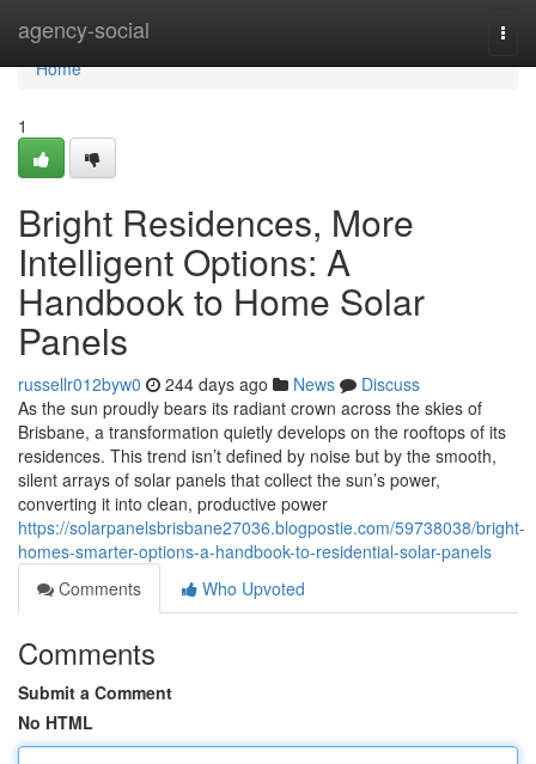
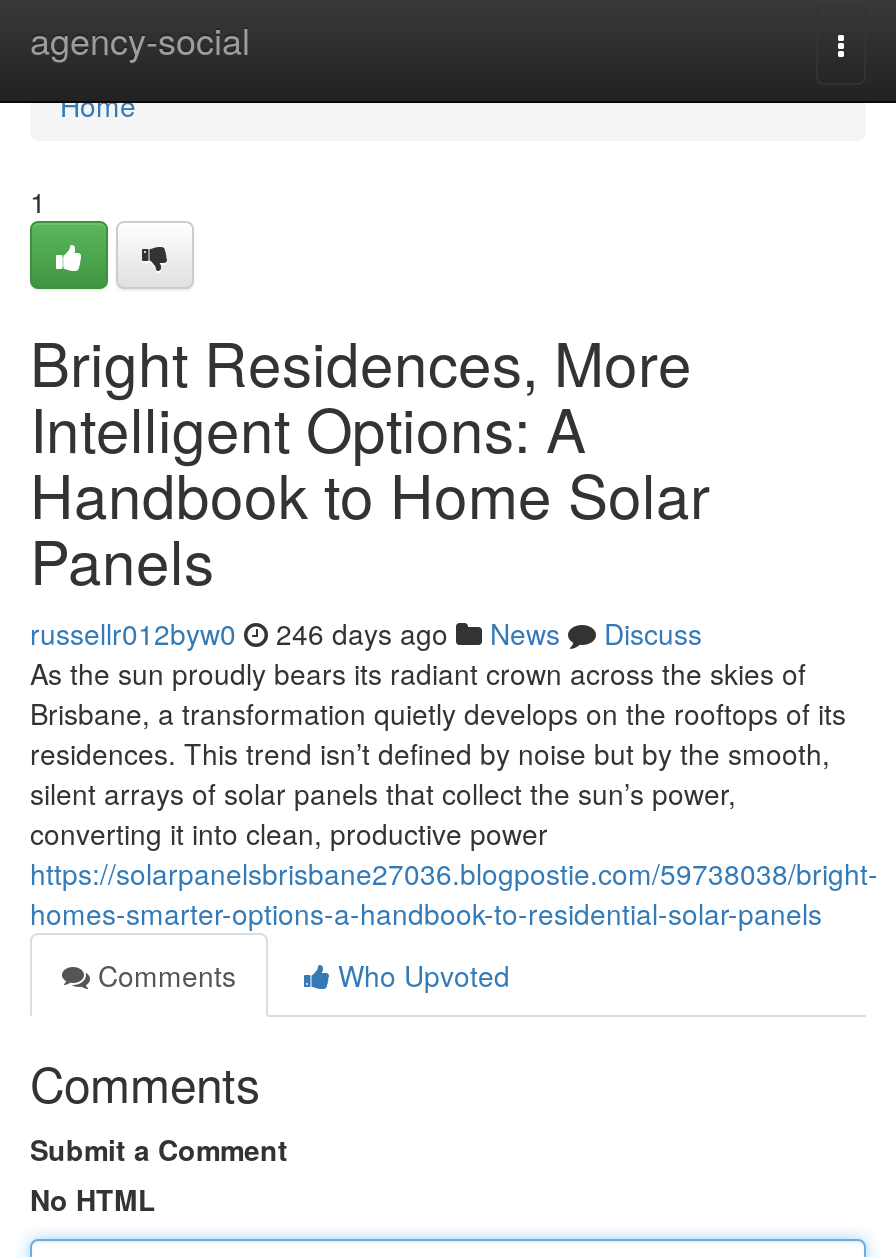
[18,372,420,396] russellr012byw0 244 days ago News Discuss -> [30,613,702,653] russellr012byw0 246 days ago News Discuss

